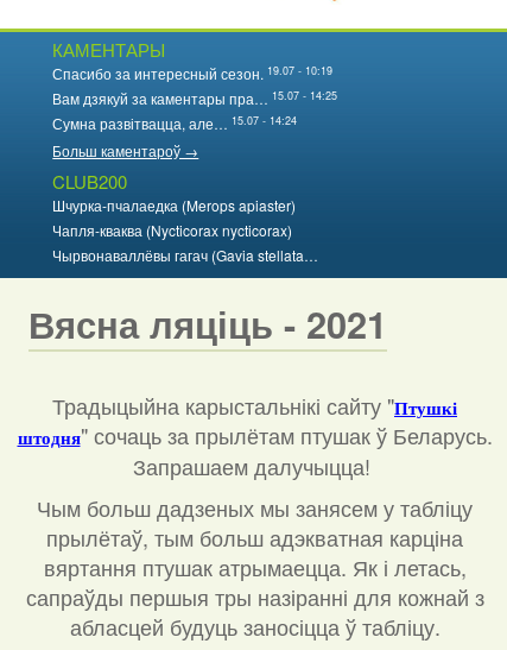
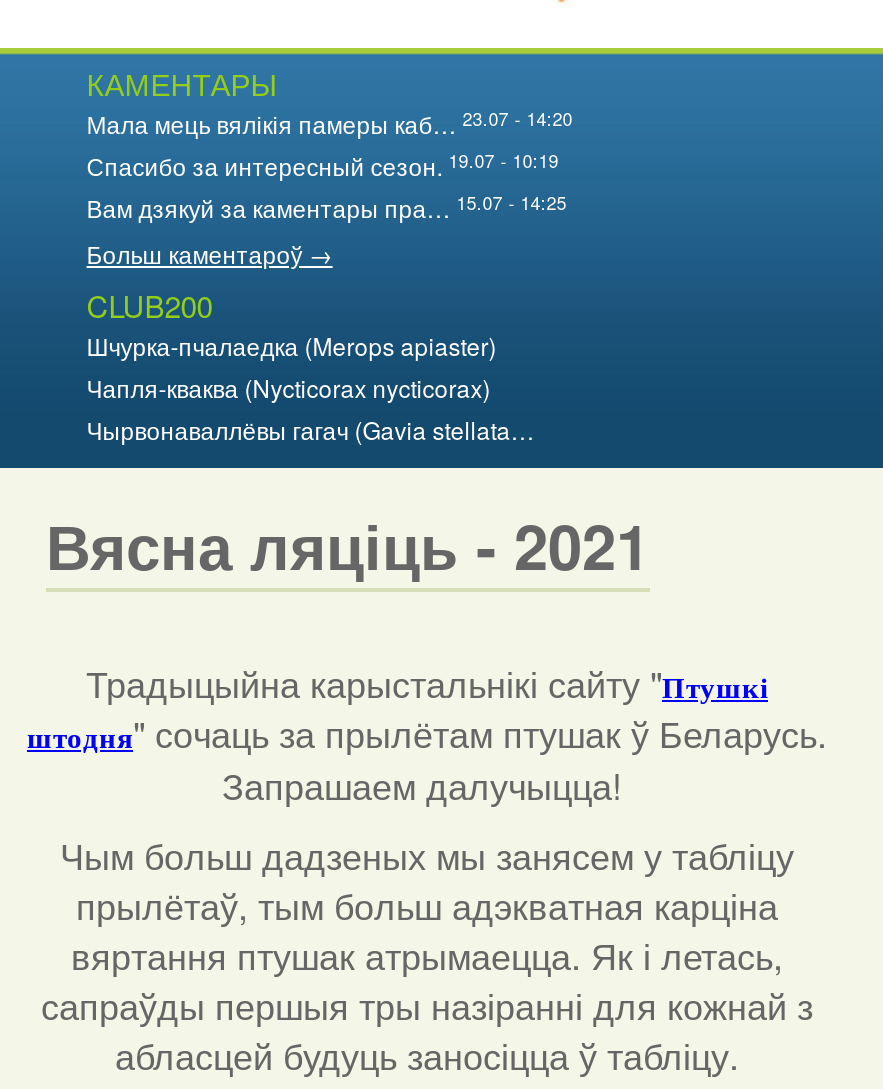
none -> [87,105,573,140] Мала мець вялікія памеры каб… 23.07 - 14:20
moved [53,62,338,108] -> [87,147,567,224]: Спасибо за интересный сезон. 19.07 - 10:19 | Вам дзякуй за каментары пра… 15.07 - 14:25
[53,112,297,133] Сумна развітвацца, але… 15.07 - 14:24 -> none

